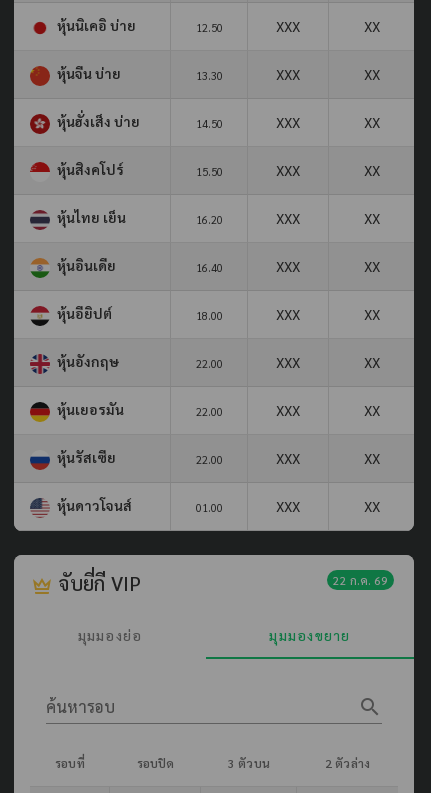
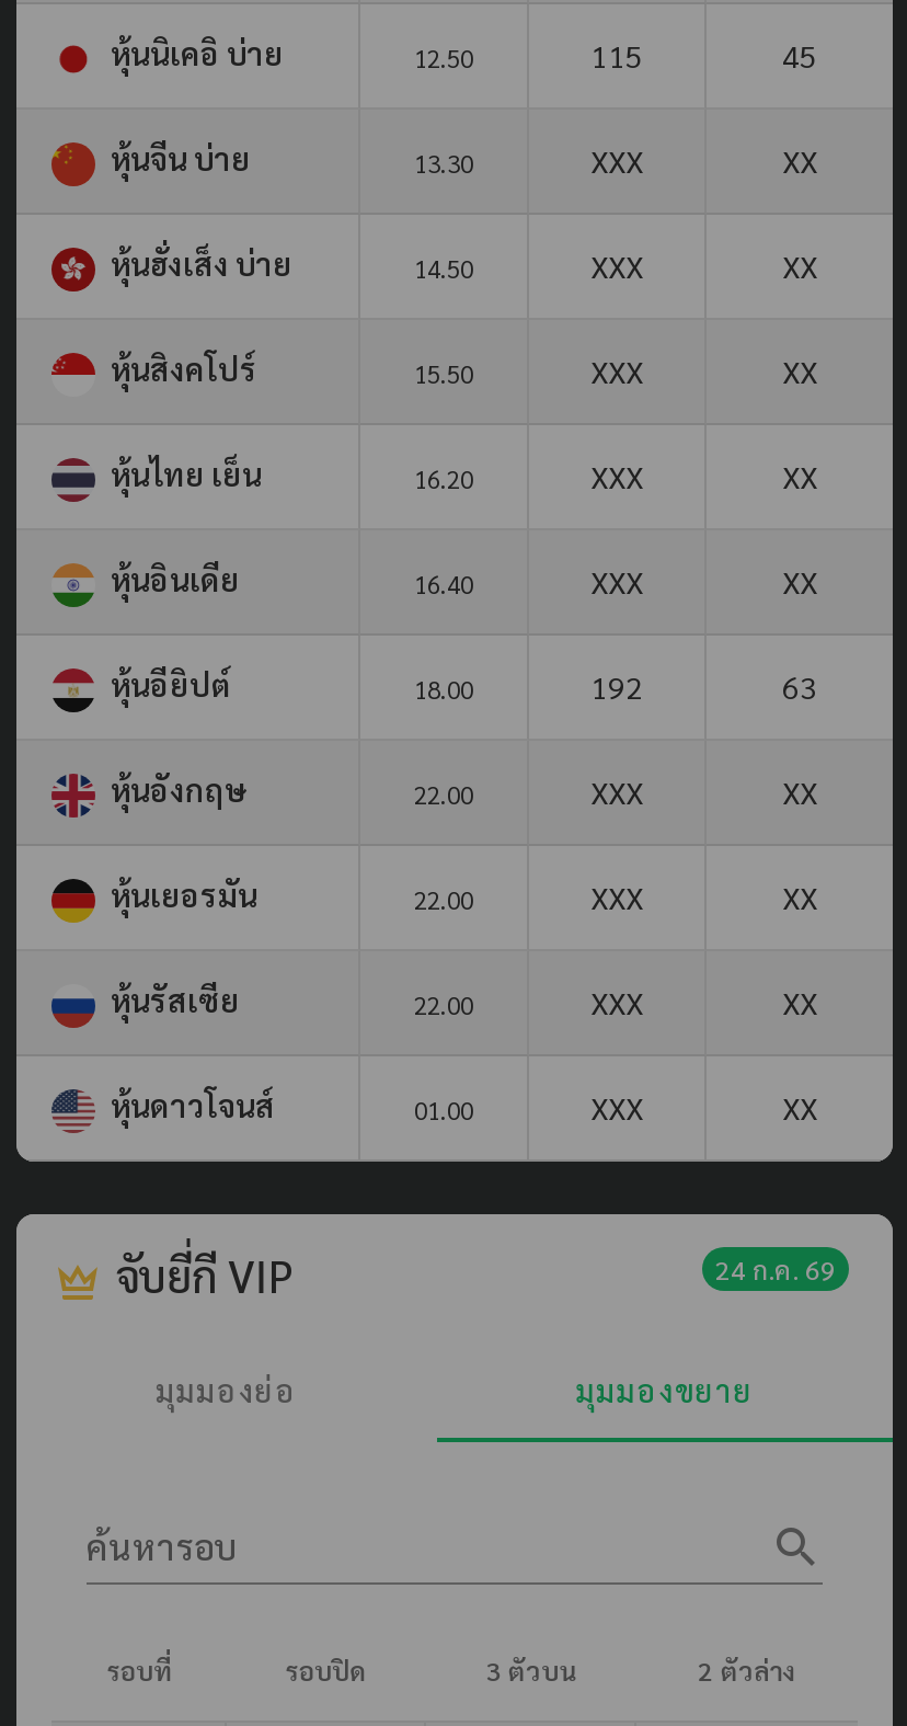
[276,17,379,35] XXX | XX -> [590,35,817,74] 115 | 45
[276,305,379,323] XXX | XX -> [590,666,817,705] 192 | 63
[333,572,388,588] 22 ก.ค. 69 -> [715,1251,836,1286] 24 ก.ค. 69

